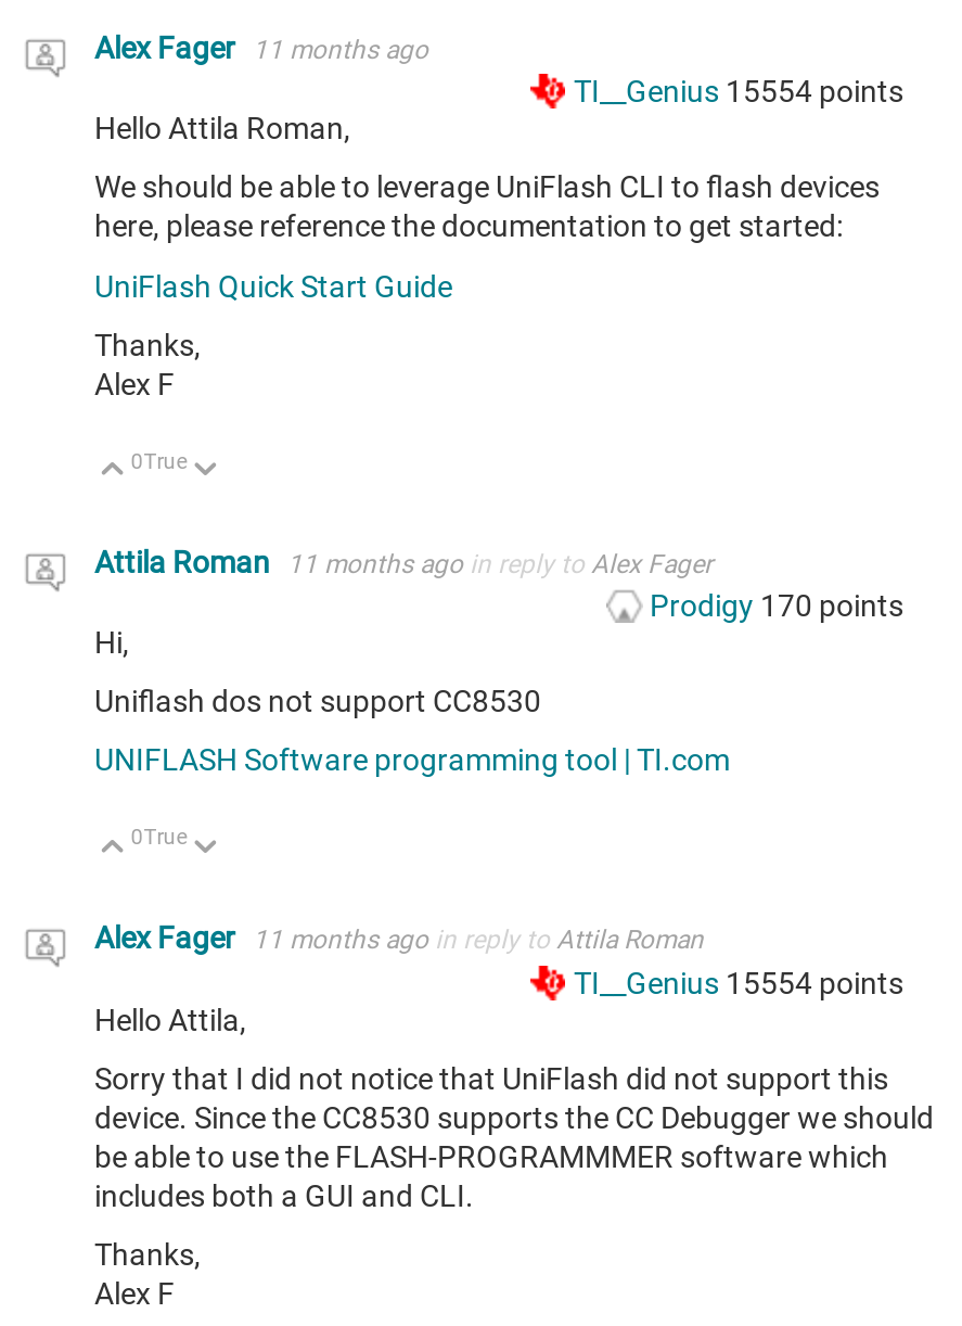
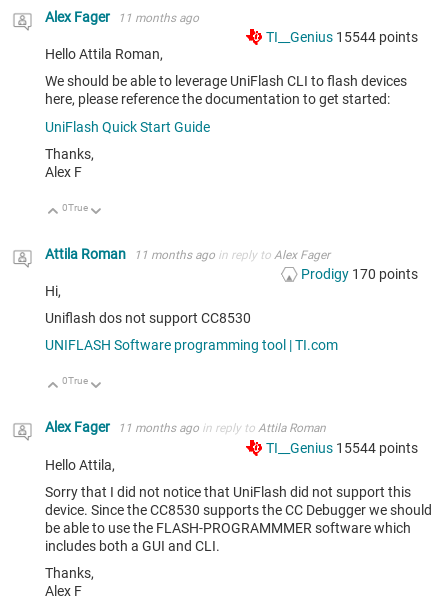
[574,74,903,109] TI__Genius 15554 points -> [266,29,418,45] TI__Genius 15544 points
[574,965,903,1000] TI__Genius 15554 points -> [266,440,418,456] TI__Genius 15544 points

